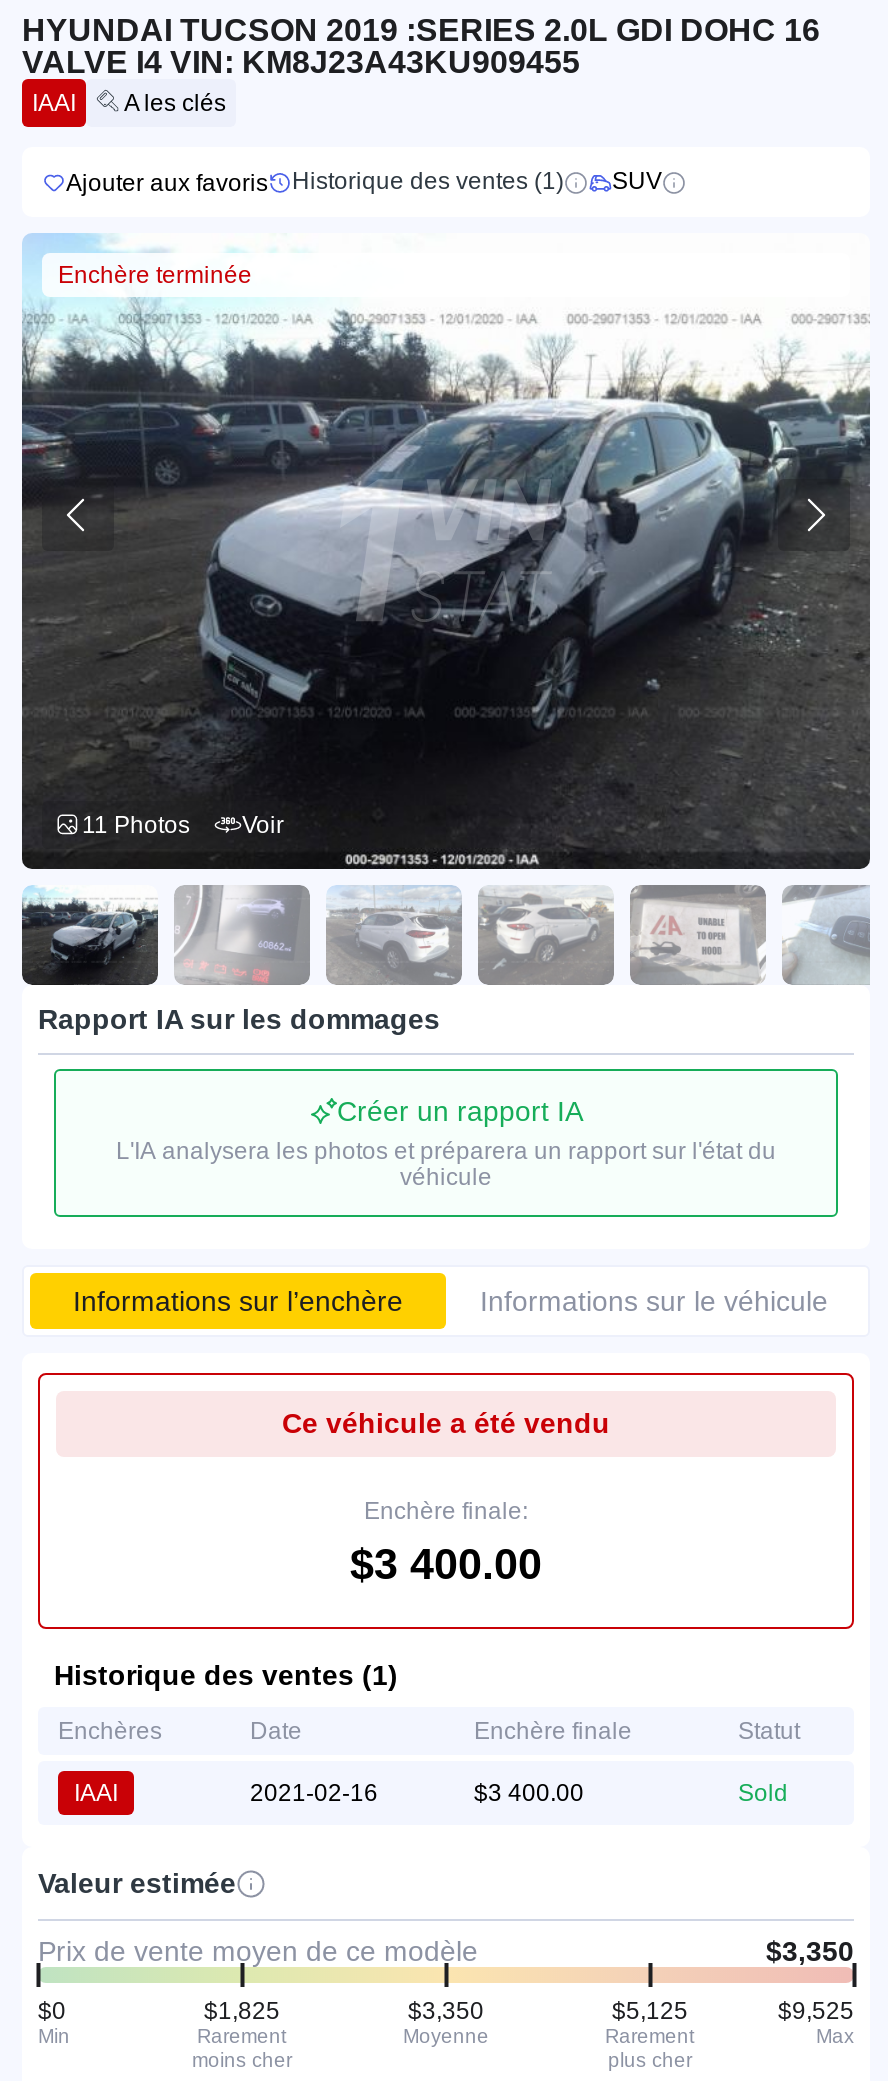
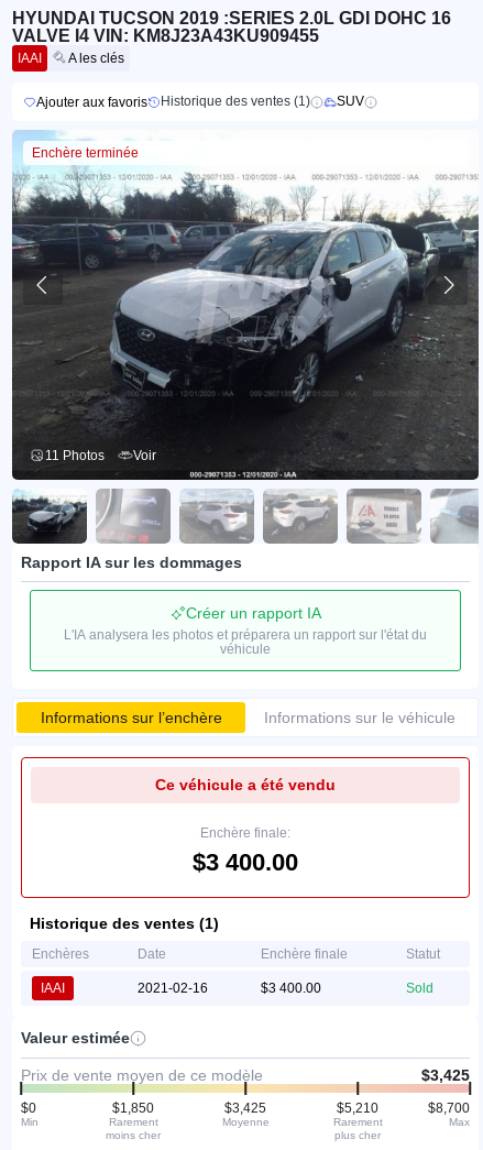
[766,1935,854,1967] $3,350 -> [421,1066,470,1084] $3,425
[204,1997,280,2025] $1,825 -> [112,1100,154,1116] $1,850
[408,1997,484,2025] $3,350 -> [224,1100,266,1116] $3,425
[612,1997,688,2025] $5,125 -> [337,1100,378,1116] $5,210
[778,1997,854,2025] $9,525 -> [428,1100,470,1116] $8,700

